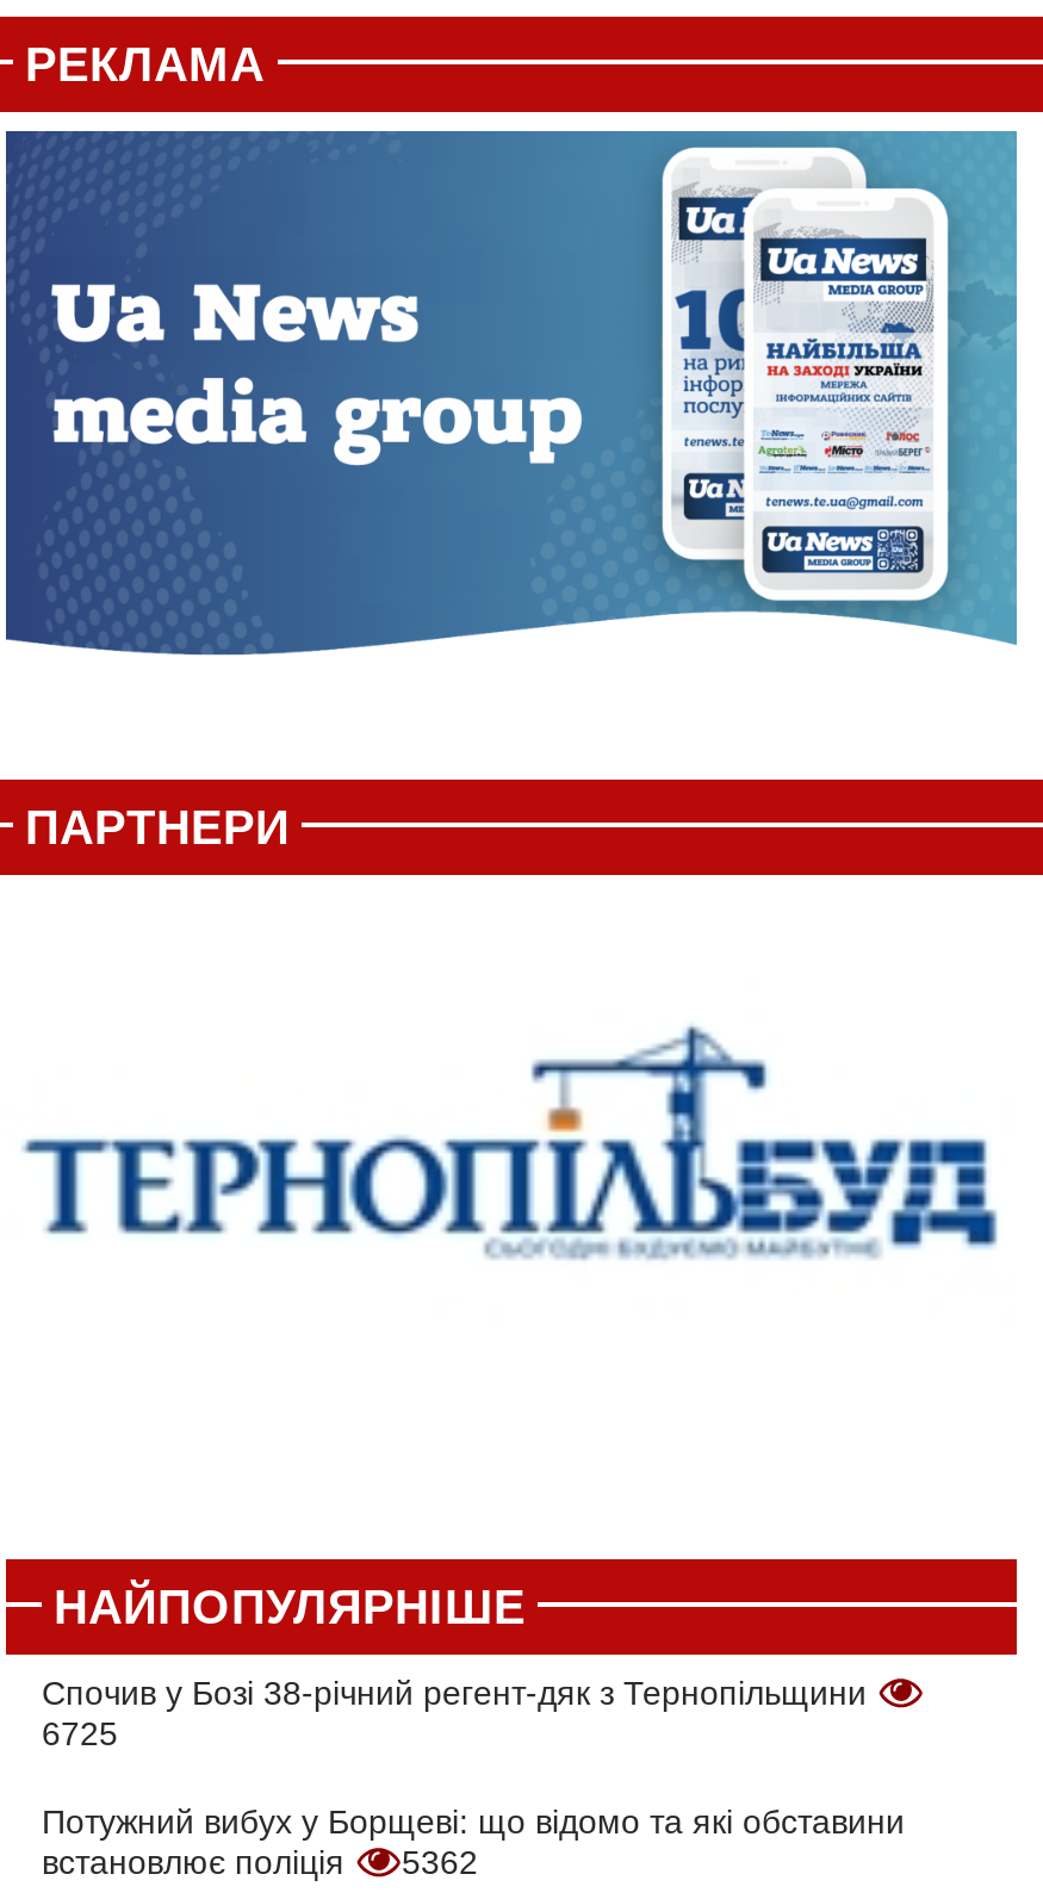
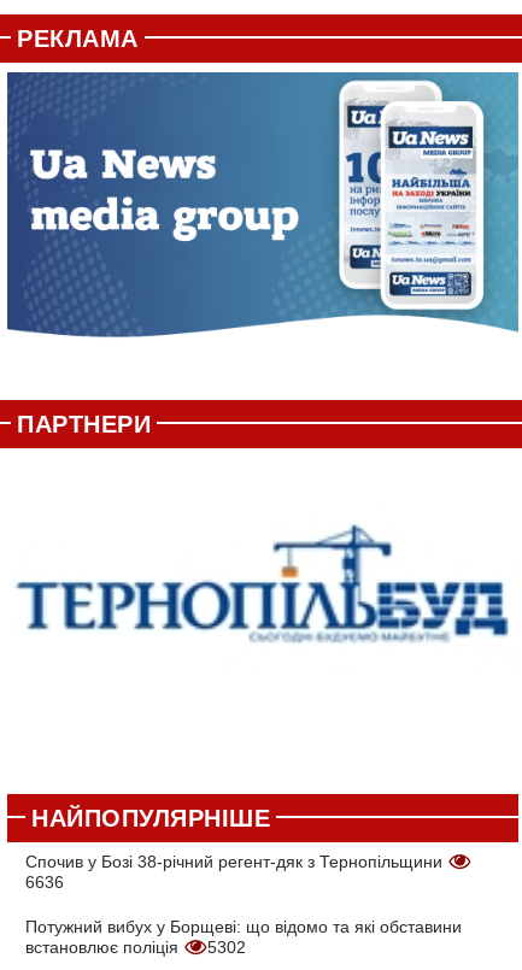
[42,1715,118,1753] 6725 -> [25,873,64,892] 6636
[42,1844,478,1882] встановлює поліція 5362 -> [25,938,246,957] встановлює поліція 5302

